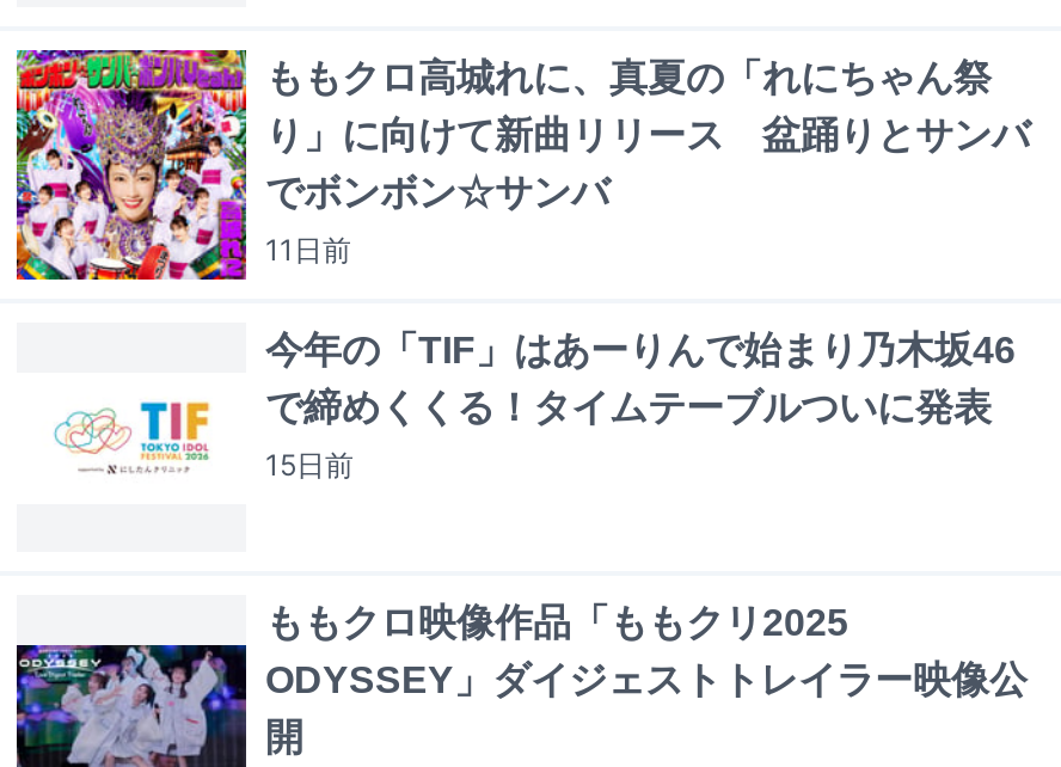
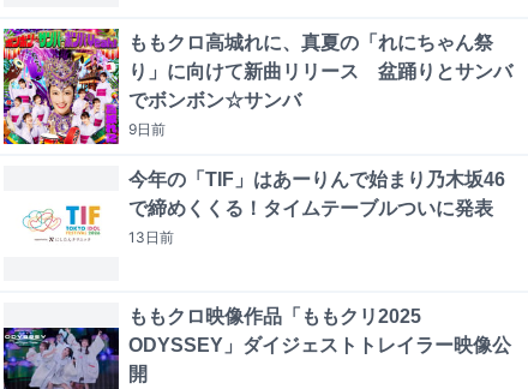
[265,232,351,268] 11日前 -> [128,120,166,138] 9日前
[265,447,354,483] 15日前 -> [128,228,174,246] 13日前

